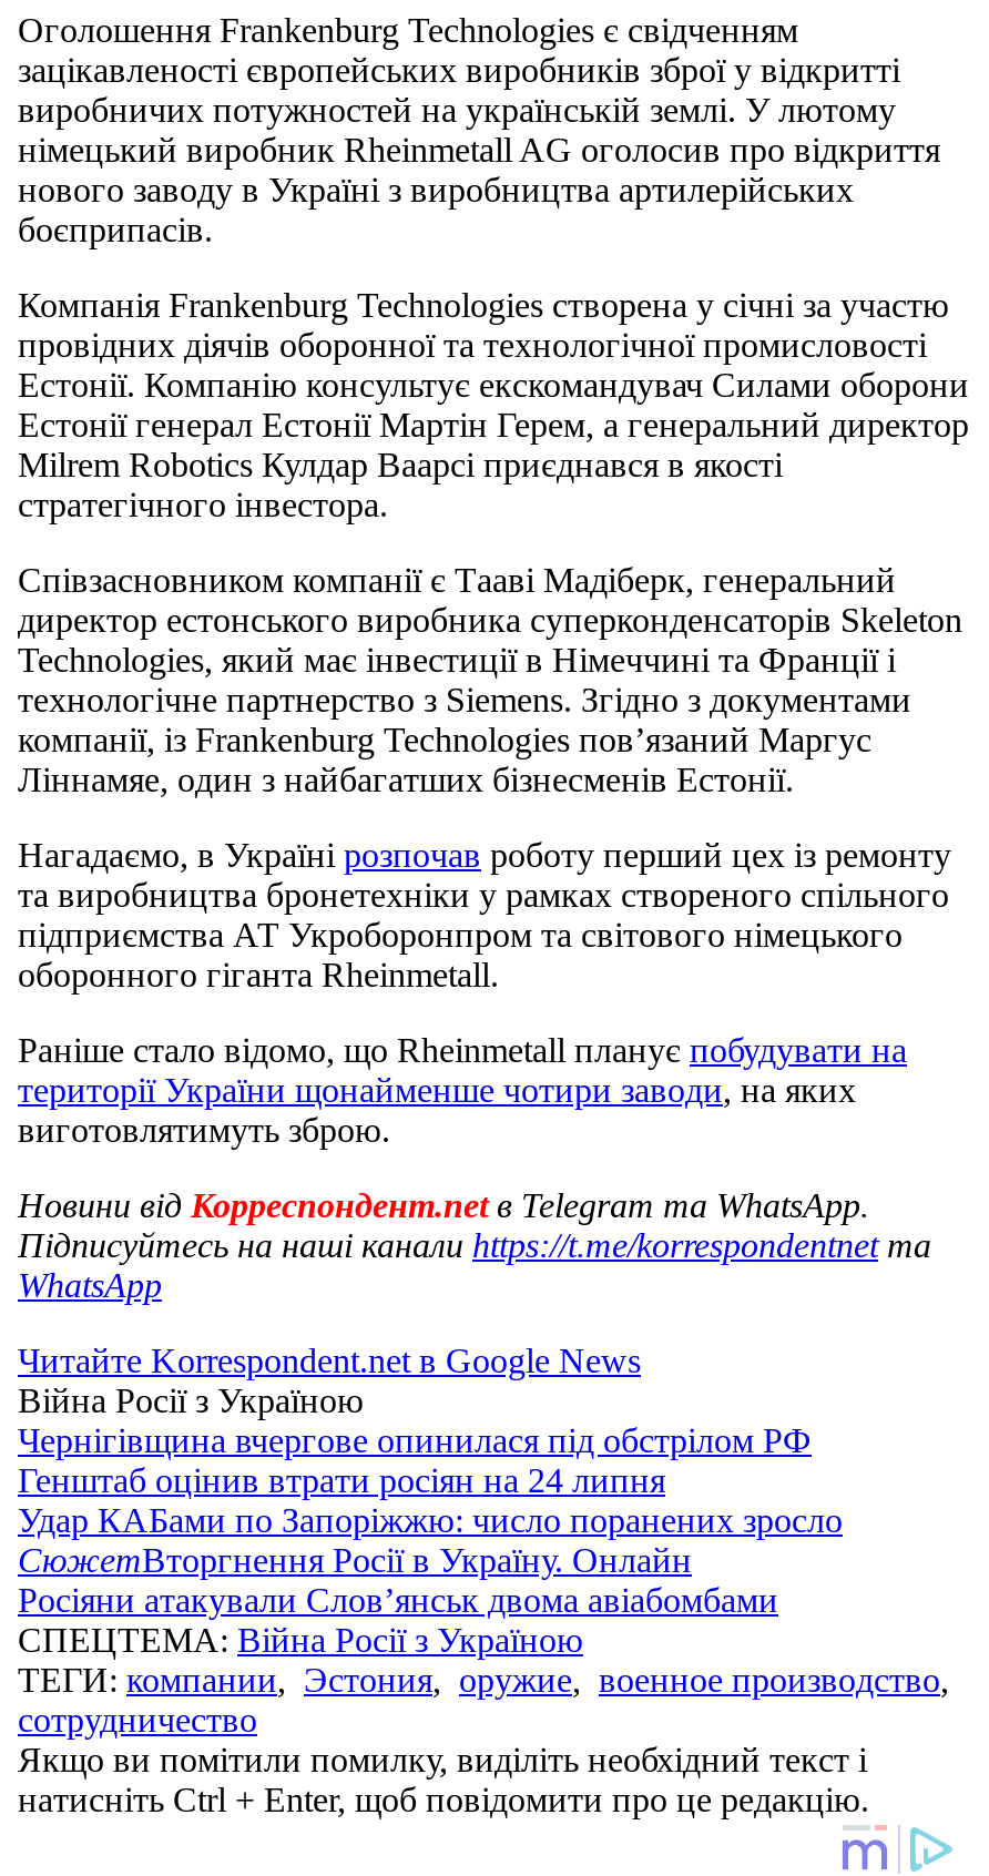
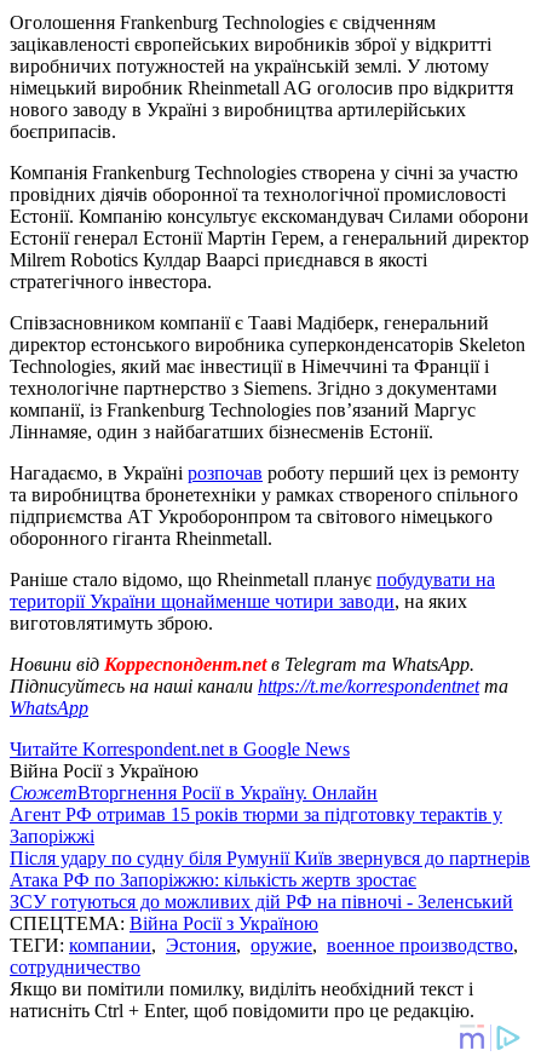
[18,1421,843,1538] Чернігівщина вчергове опинилася під обстрілом РФ | Генштаб оцінив втрати росіян на 24 липня | Удар КАБами по Запоріжжю: число поранених зросло -> none
moved [18,1540,692,1578] -> [10,782,378,803]: СюжетВторгнення Росії в Україну. Онлайн
[18,1580,778,1618] Росіяни атакували Слов’янськ двома авіабомбами -> [10,804,530,912] Агент РФ отримав 15 років тюрми за підготовку терактів у | Запоріжжі | Після удару по судну біля Румунії Київ звернувся до партнерів | Атака РФ по Запоріжжю: кількість жертв зростає | ЗСУ готуються до можливих дій РФ на півночі - Зеленський

